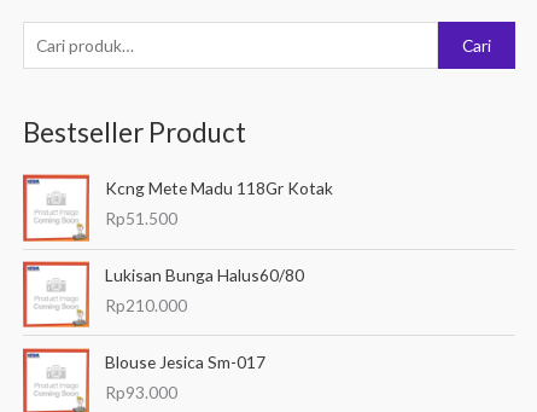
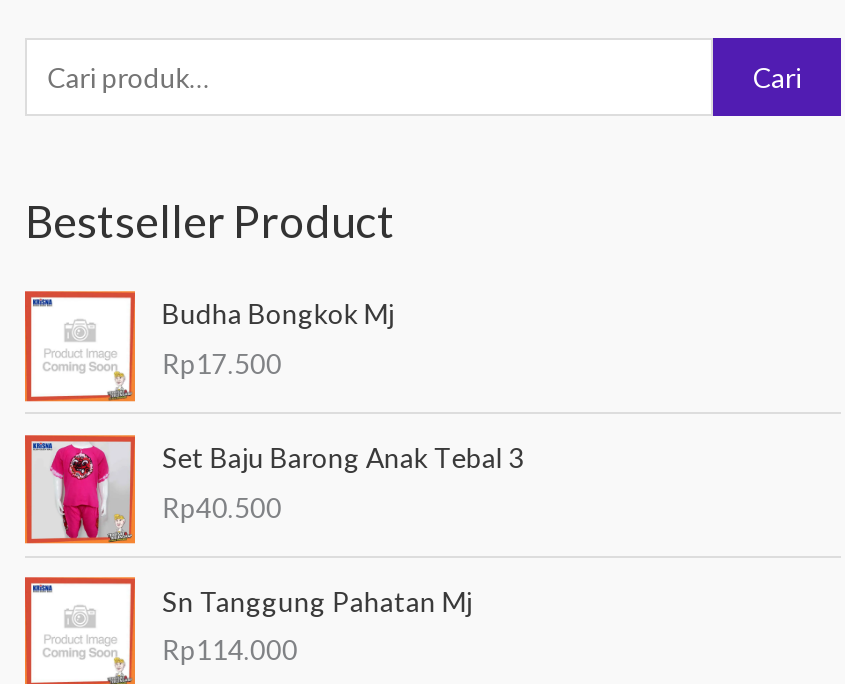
[105,178,334,228] Kcng Mete Madu 118Gr Kotak | Rp51.500 -> [162,297,394,380] Budha Bongkok Mj | Rp17.500
[27,265,305,325] [image] | Lukisan Bunga Halus60/80 | Rp210.000 -> [33,440,524,540] [image] | Set Baju Barong Anak Tebal 3 | Rp40.500
[105,352,266,402] Blouse Jesica Sm-017 | Rp93.000 -> [162,584,472,667] Sn Tanggung Pahatan Mj | Rp114.000

